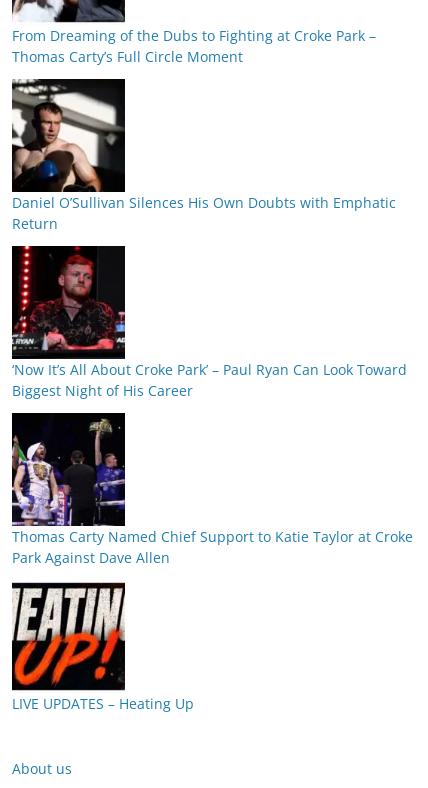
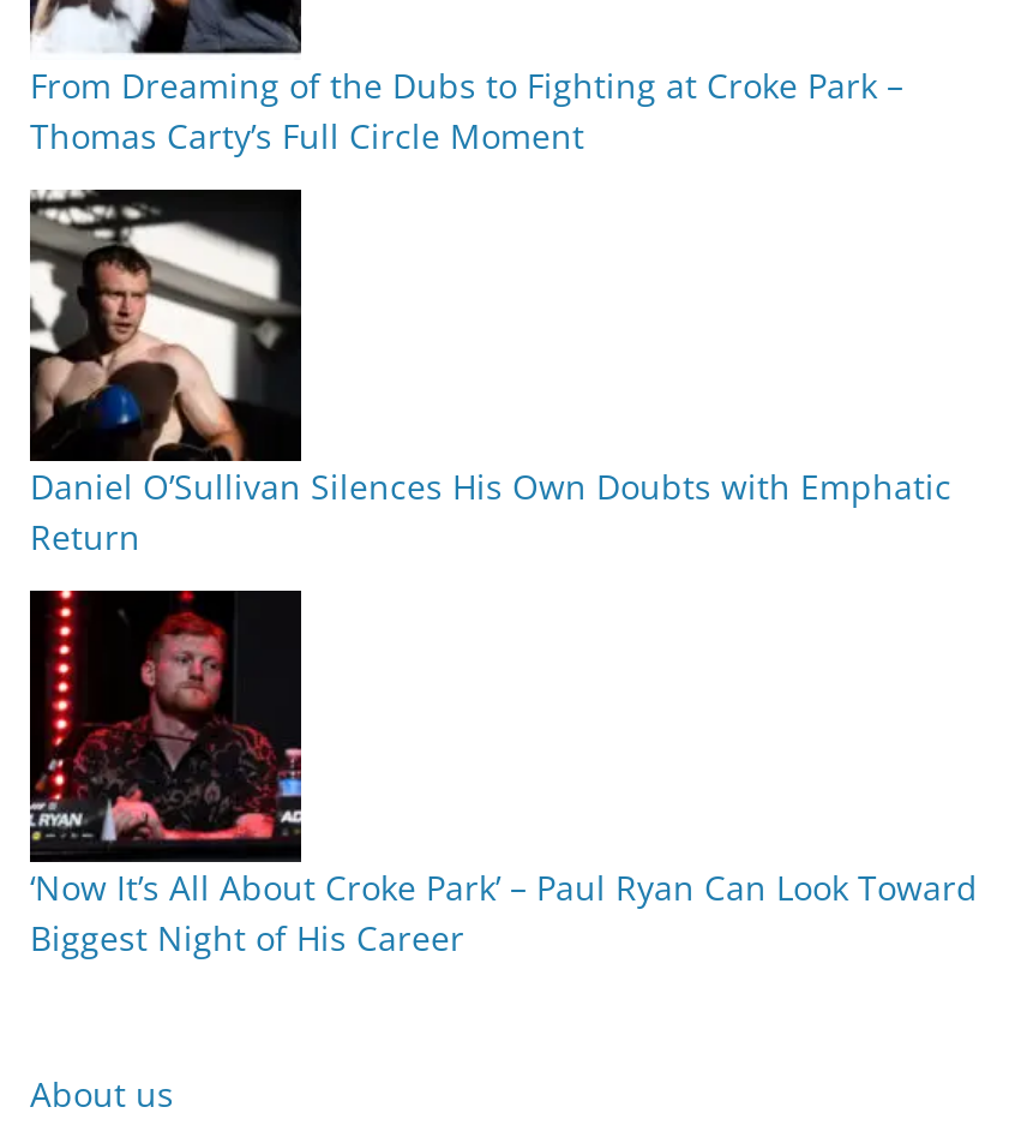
[11,412,413,567] [image] | Thomas Carty Named Chief Support to Katie Taylor at Croke | Park Against Dave Allen -> none
[11,582,194,713] [image] | LIVE UPDATES – Heating Up -> none

